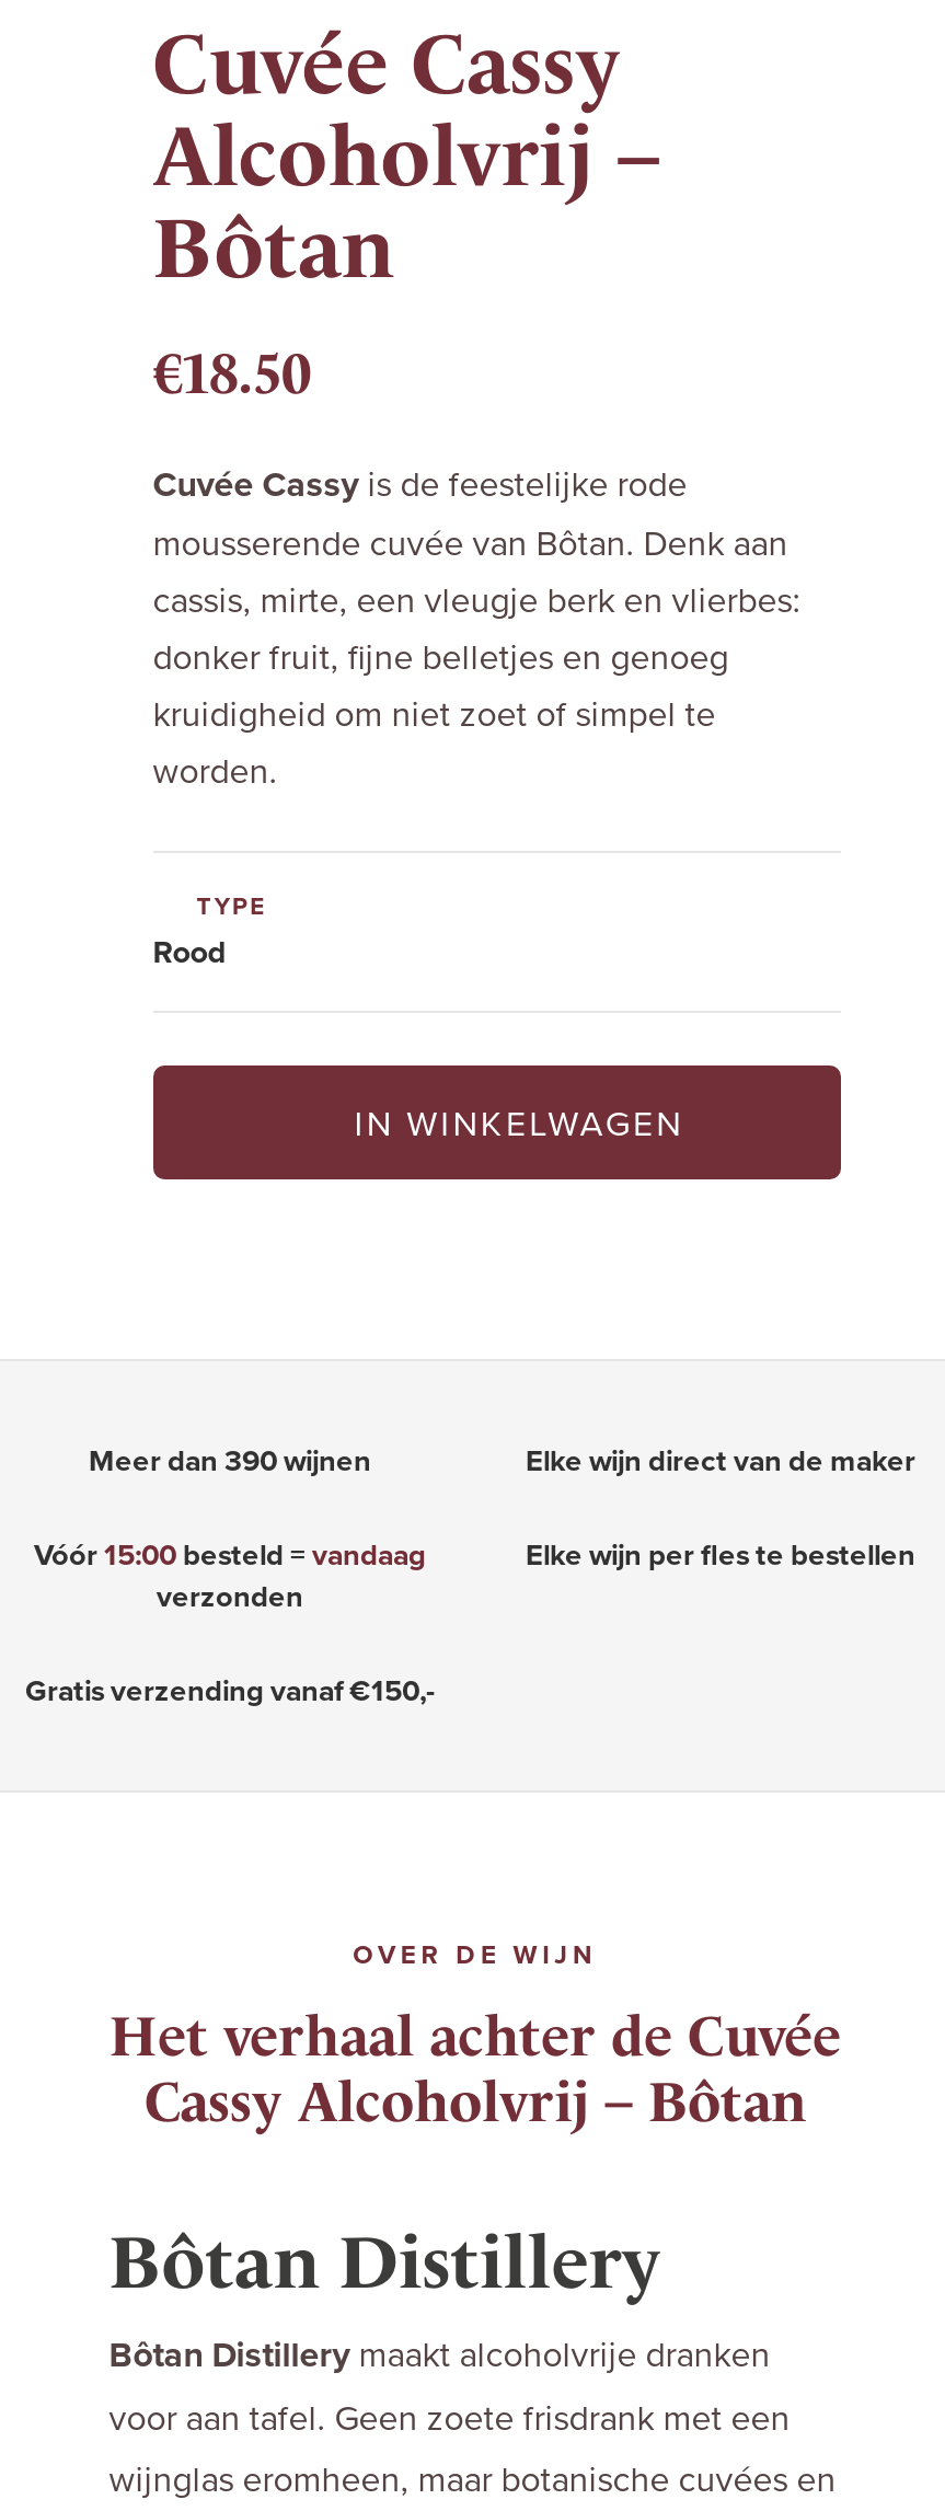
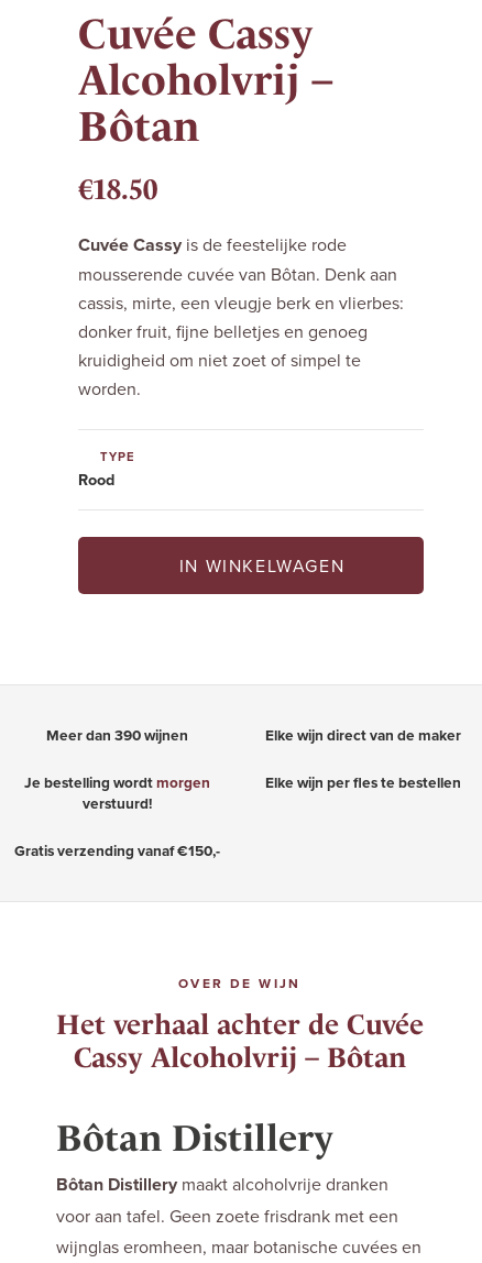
[34,1532,426,1617] Vóór 15:00 besteld = vandaag | verzonden -> [24,771,210,814] Je bestelling wordt morgen | verstuurd!

